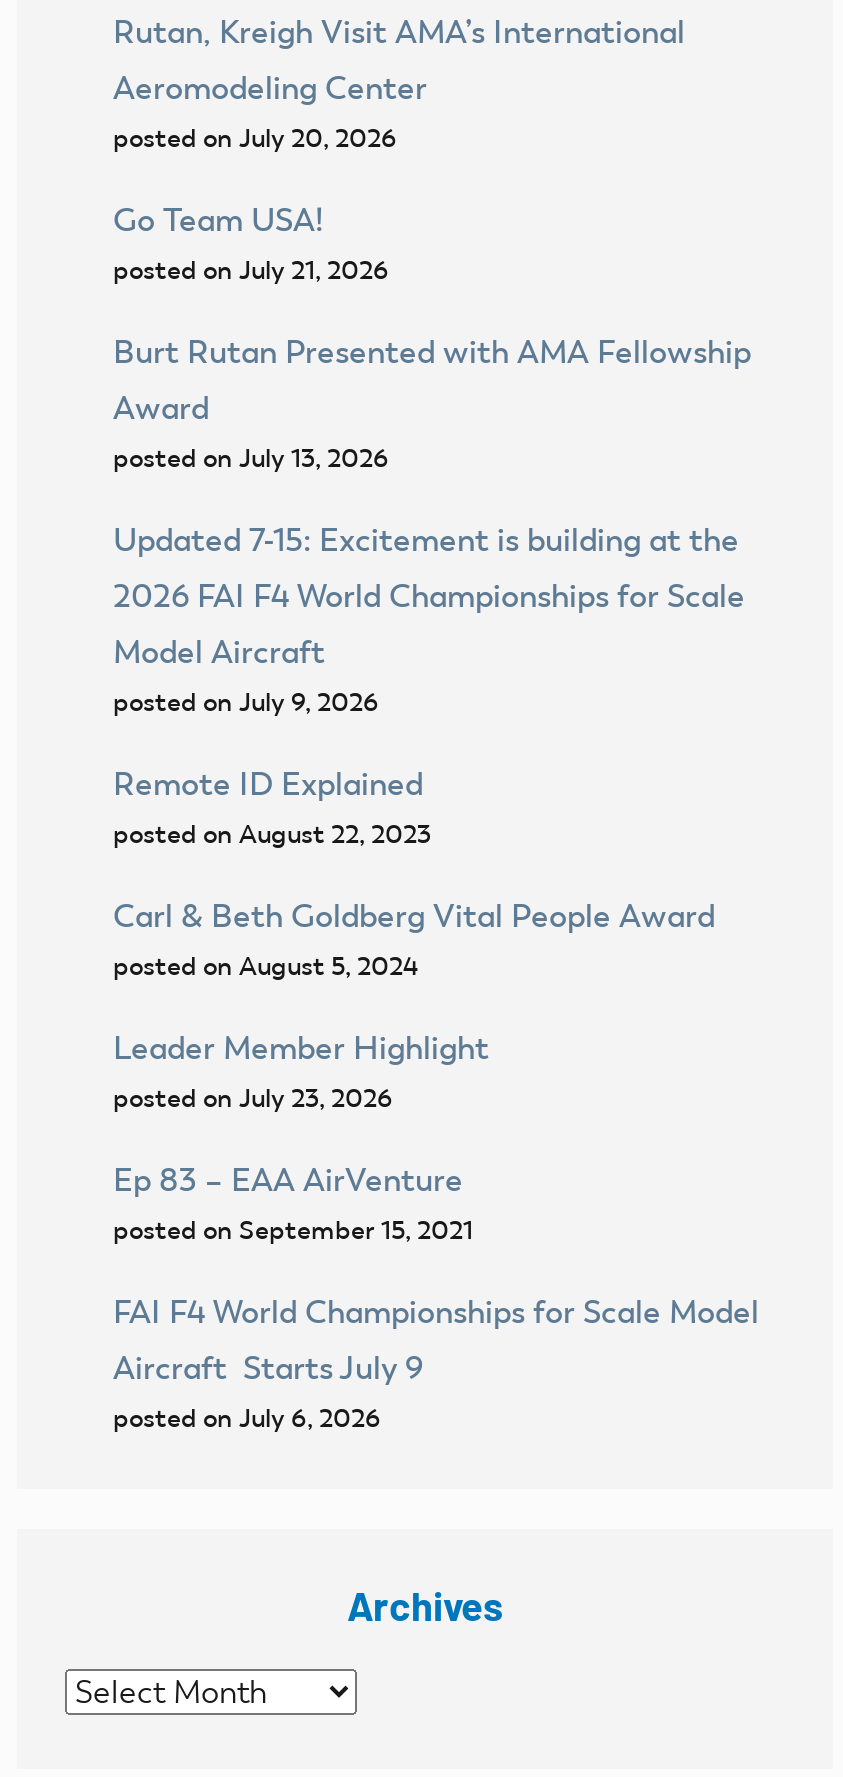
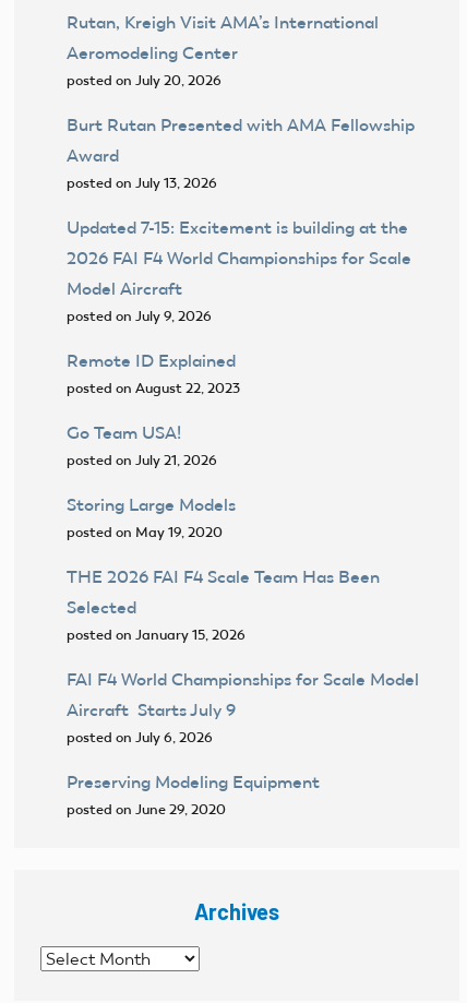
moved [113,201,389,285] -> [67,423,217,468]: Go Team USA! | posted on July 21, 2026
moved [113,333,751,849] -> [67,115,415,396]: Burt Rutan Presented with AMA Fellowship | Award | posted on July 13, 2026 | ... | Remote ID Explained | posted on August 22, 2023
[113,897,715,1245] Carl & Beth Goldberg Vital People Award | posted on August 5, 2024 | Leader Member Highlight | posted on July 23, 2026 | Ep 83 – EAA AirVenture | posted on September 15, 2021 -> [67,495,380,643] Storing Large Models | posted on May 19, 2020 | THE 2026 FAI F4 Scale Team Has Been | Selected | posted on January 15, 2026
moved [113,1293,759,1433] -> [67,669,419,746]: FAI F4 World Championships for Scale Model | Aircraft Starts July 9 | posted on July 6, 2026
none -> [67,772,320,818] Preserving Modeling Equipment | posted on June 29, 2020

